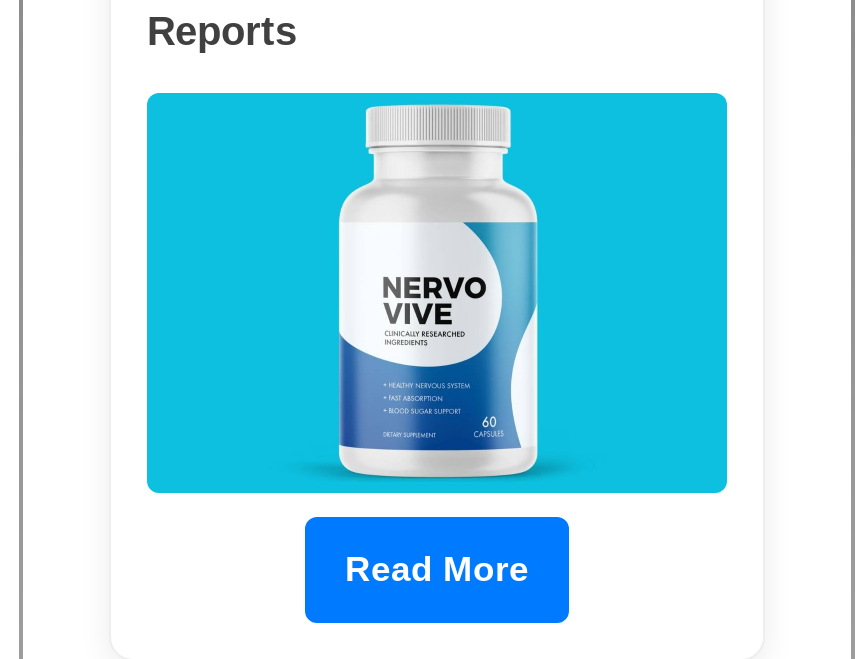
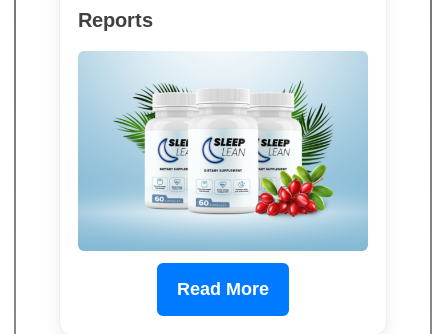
[147,91,727,493] [image] -> [79,51,367,250] [image]

